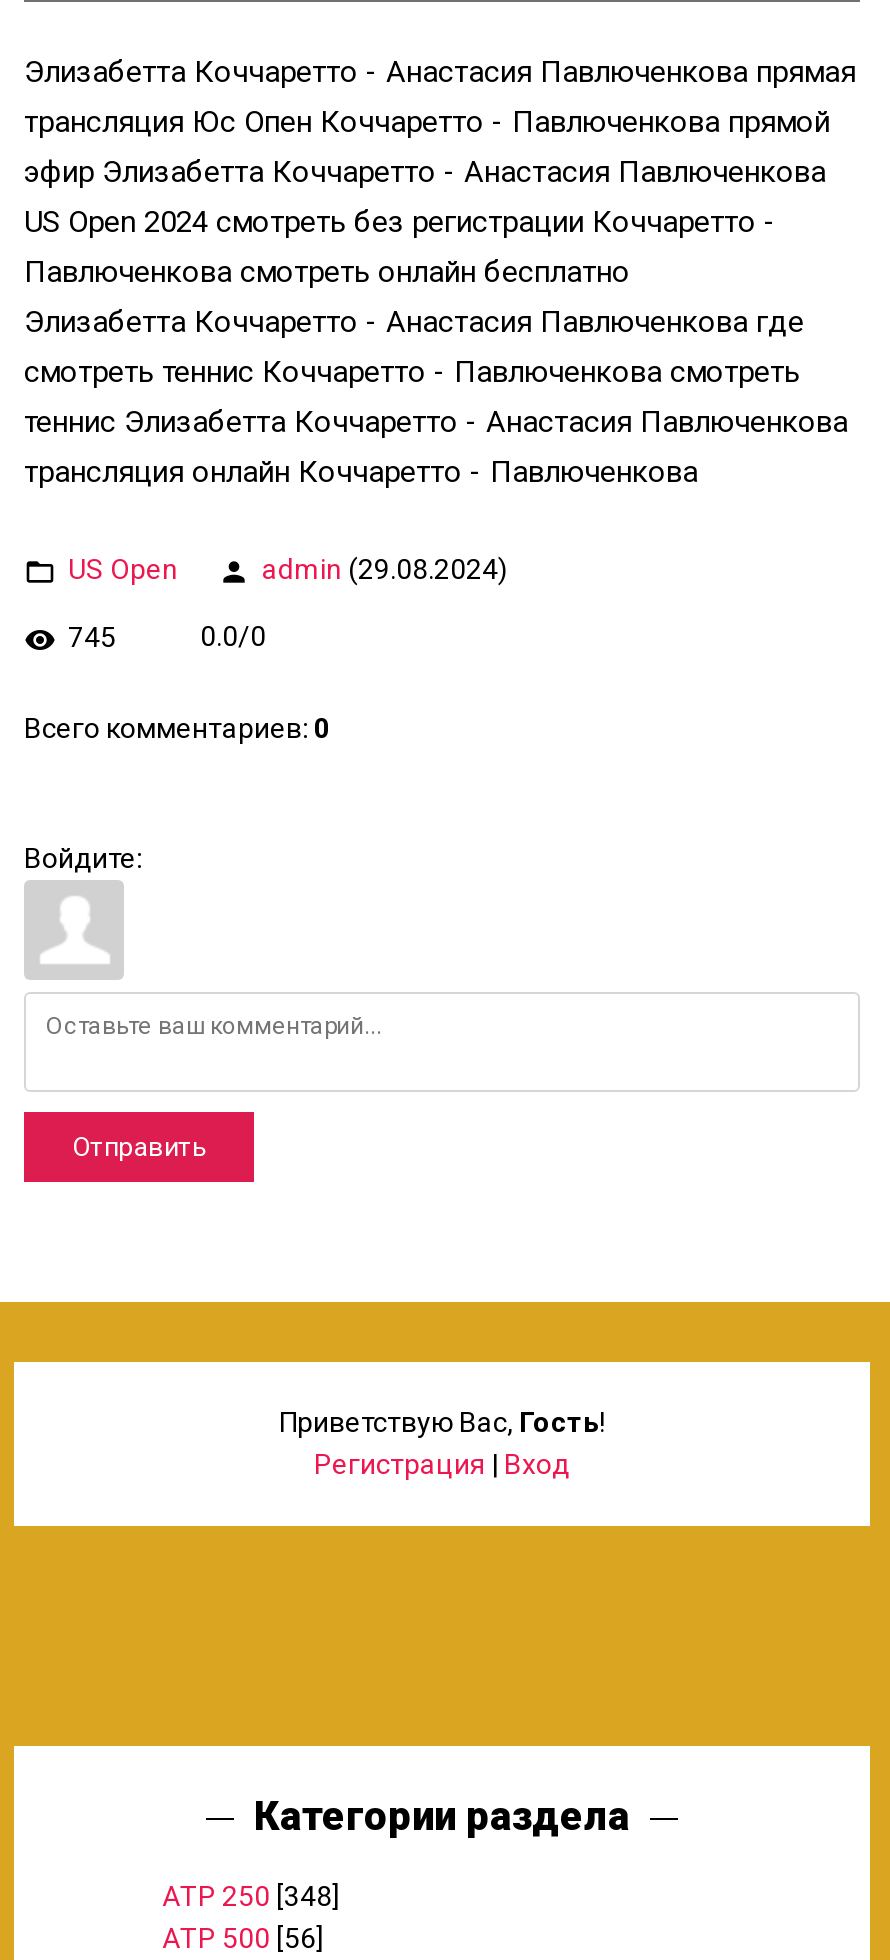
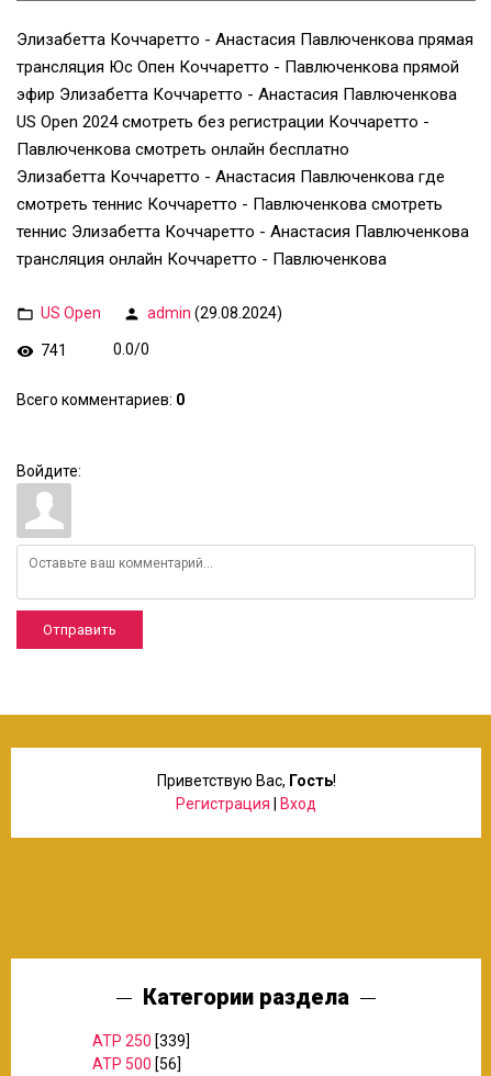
[68,621,116,653] 745 -> [41,341,67,358] 741
[162,1879,340,1911] ATP 250 [348] -> [92,1032,190,1049] ATP 250 [339]

